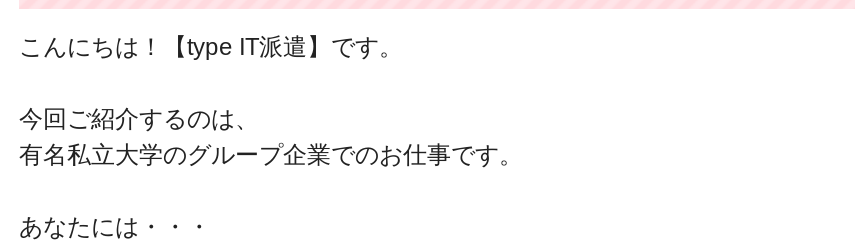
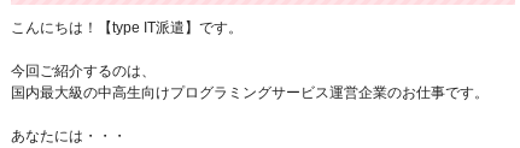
[19,140,523,168] 有名私立大学のグループ企業でのお仕事です。 -> [11,84,489,101] 国内最大級の中高生向けプログラミングサービス運営企業のお仕事です。

